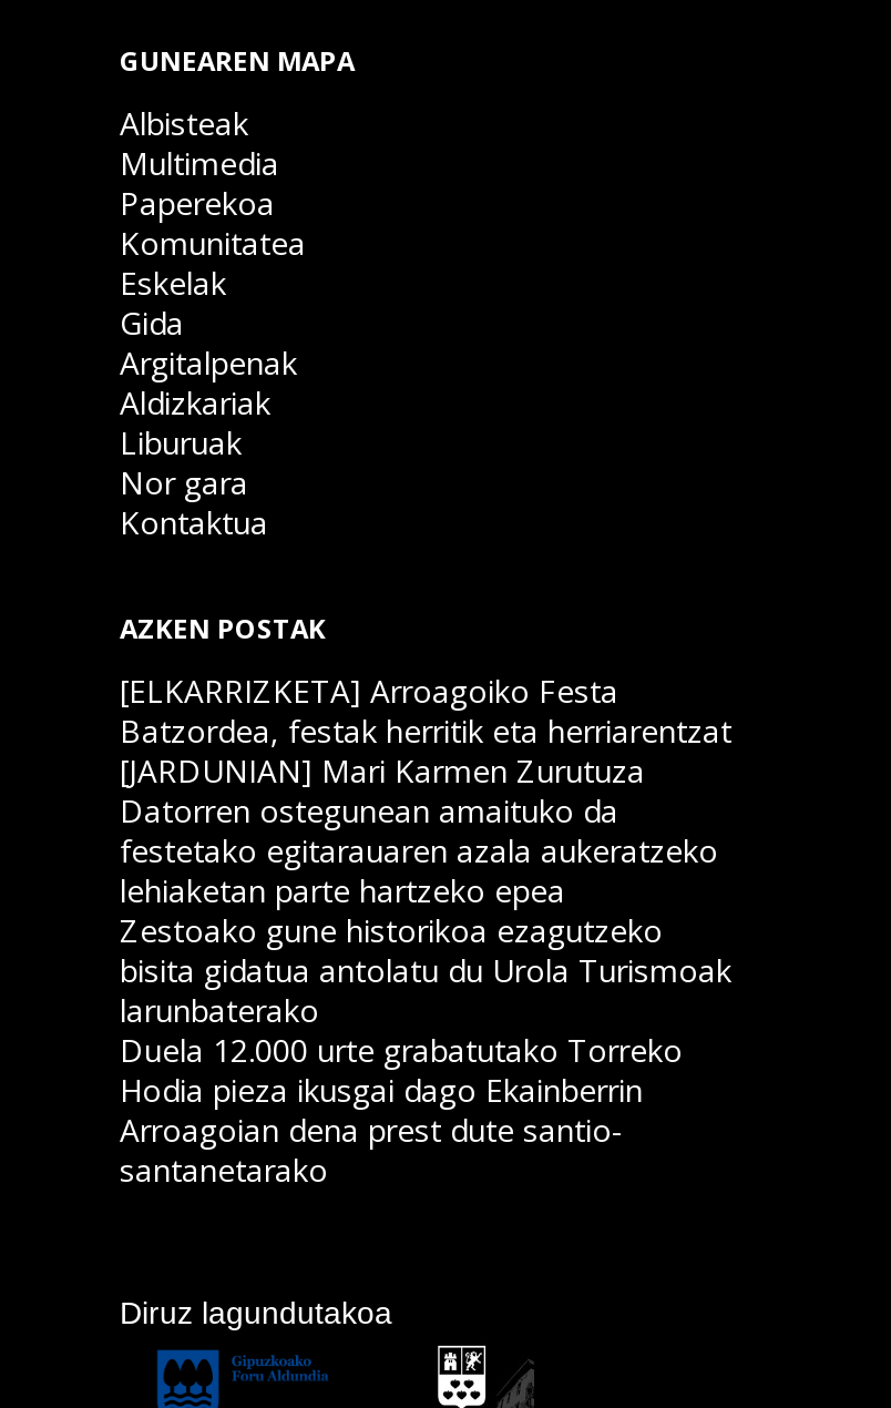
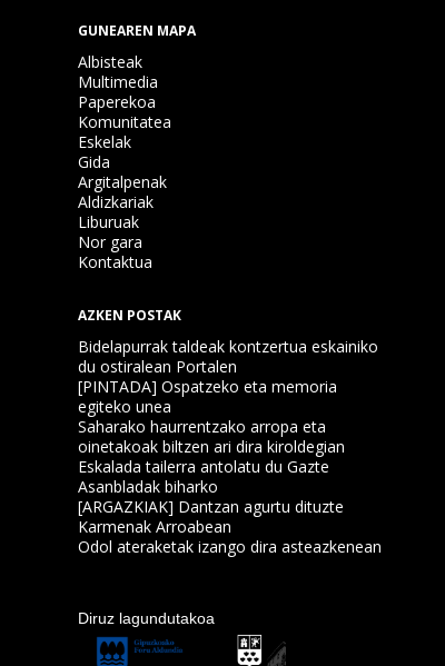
[120,669,731,1190] [ELKARRIZKETA] Arroagoiko Festa | Batzordea, festak herritik eta herriarentzat | [JARDUNIAN] Mari Karmen Zurutuza | Datorren ostegunean amaituko da | festetako egitarauaren azala aukeratzeko | lehiaketan parte hartzeko epea | Zestoako gune historikoa ezagutzeko | bisita gidatua antolatu du Urola Turismoak | larunbaterako | Duela 12.000 urte grabatutako Torreko | Hodia pieza ikusgai dago Ekainberrin | Arroagoian dena prest dute santio- | santanetarako -> [78,335,382,556] Bidelapurrak taldeak kontzertua eskainiko | du ostiralean Portalen | [PINTADA] Ospatzeko eta memoria | egiteko unea | Saharako haurrentzako arropa eta | oinetakoak biltzen ari dira kiroldegian | Eskalada tailerra antolatu du Gazte | Asanbladak biharko | [ARGAZKIAK] Dantzan agurtu dituzte | Karmenak Arroabean | Odol ateraketak izango dira asteazkenean

